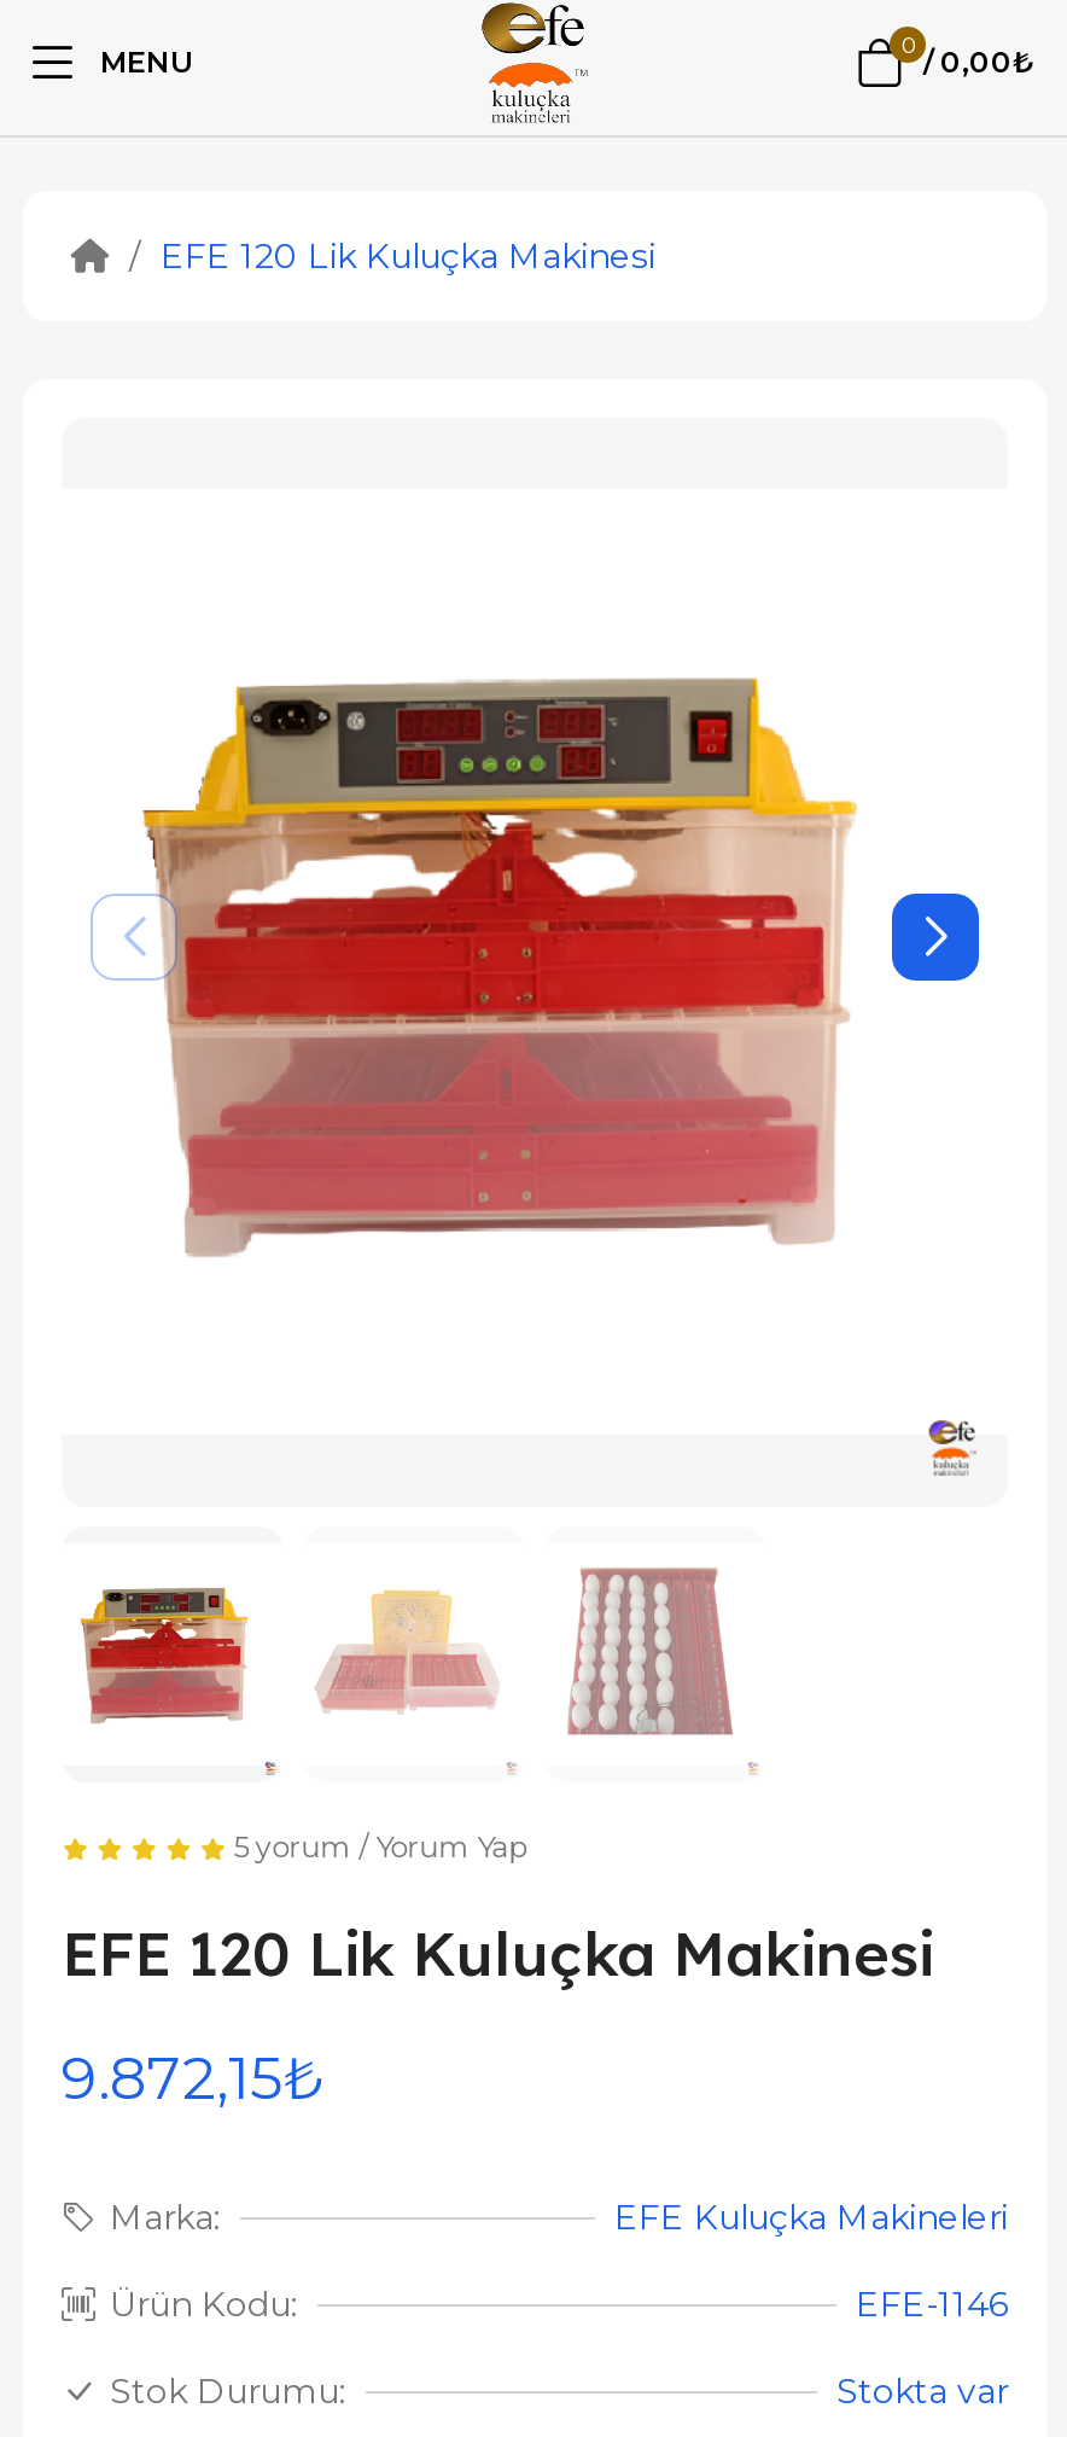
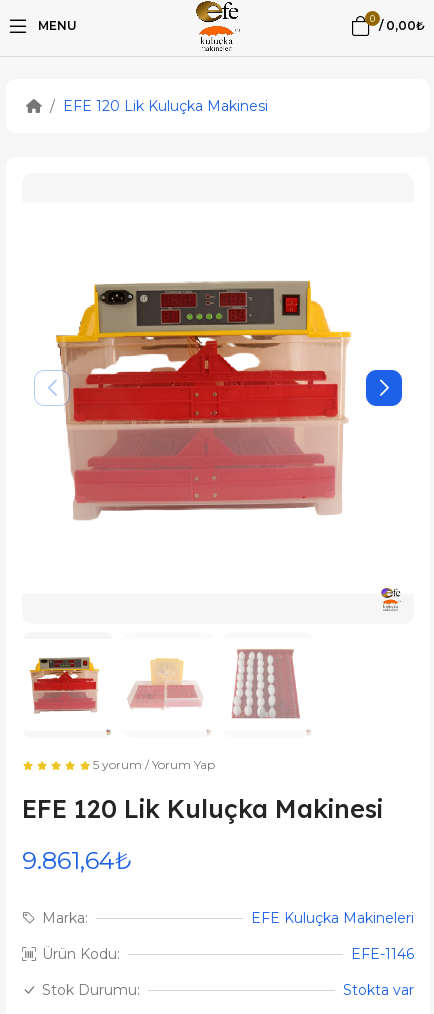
[62,2044,325,2114] 9.872,15₺ -> [22,846,132,875] 9.861,64₺

